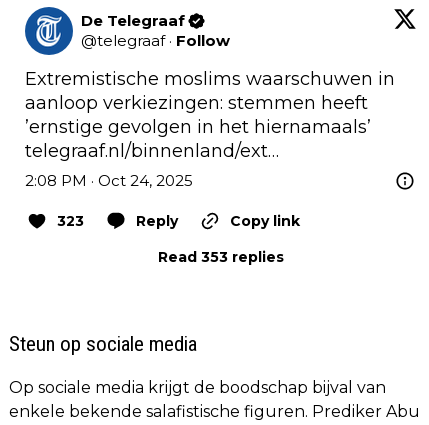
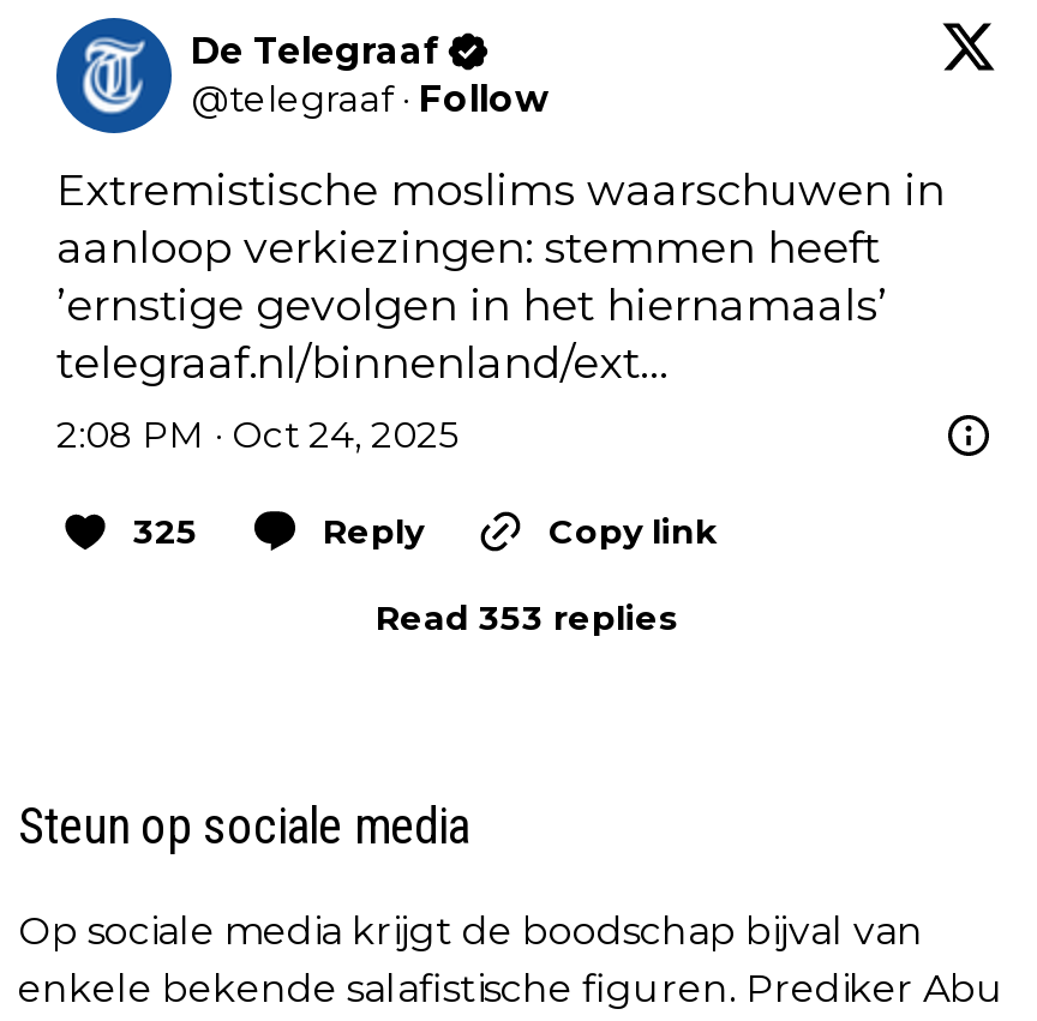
[57,212,84,230] 323 -> [133,510,198,553] 325

